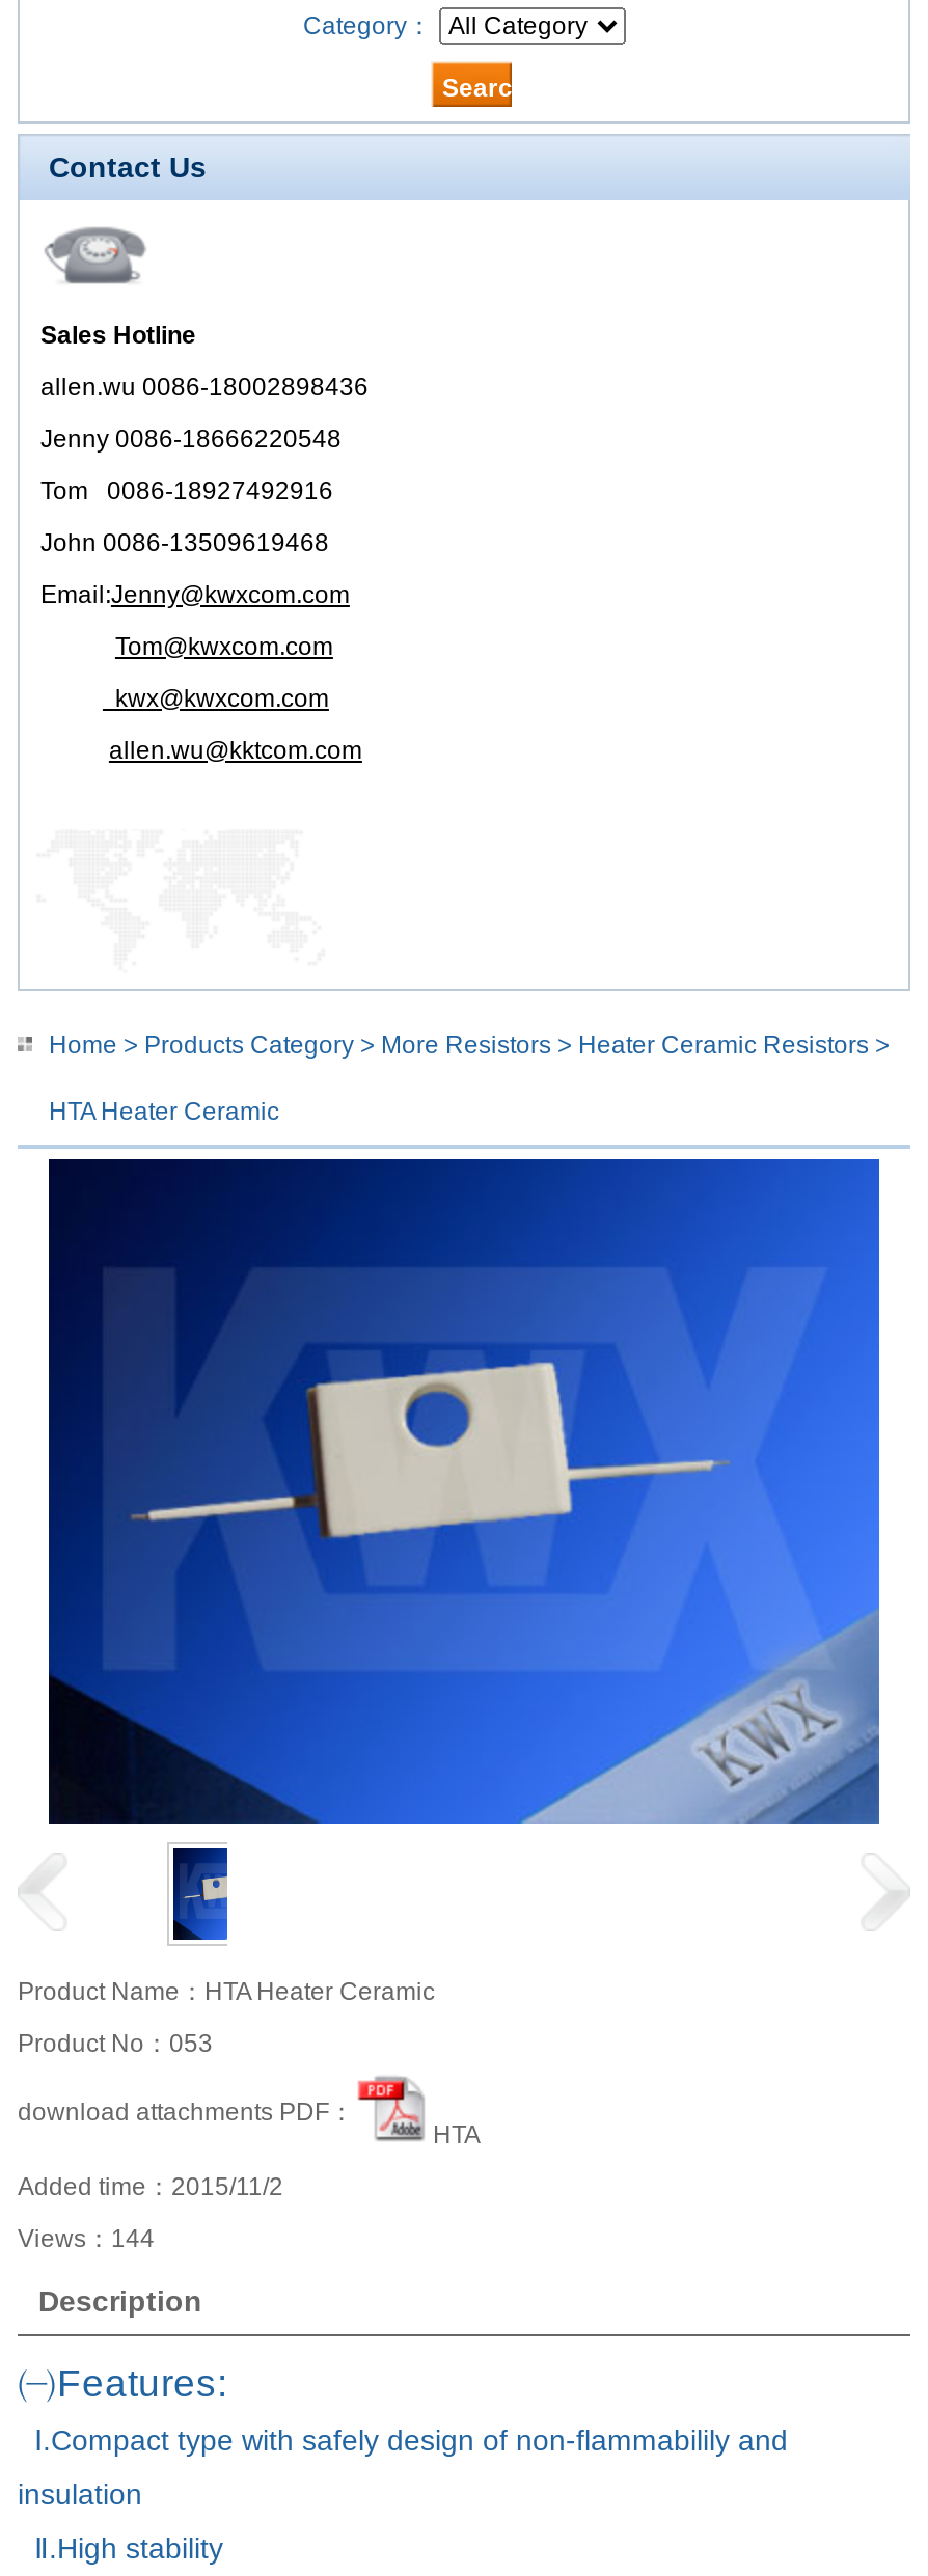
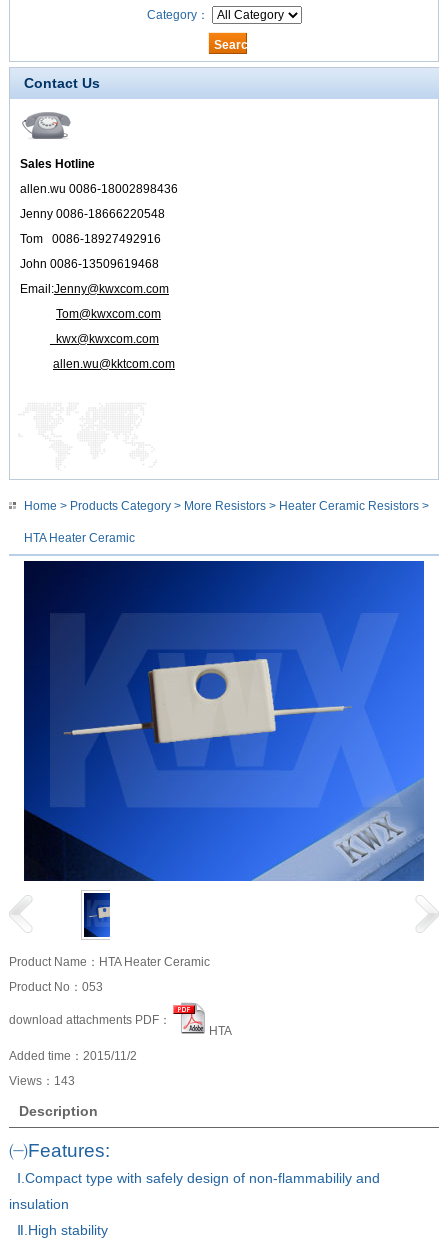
[18,2225,155,2254] Views：144 -> [9,1074,75,1088] Views：143

